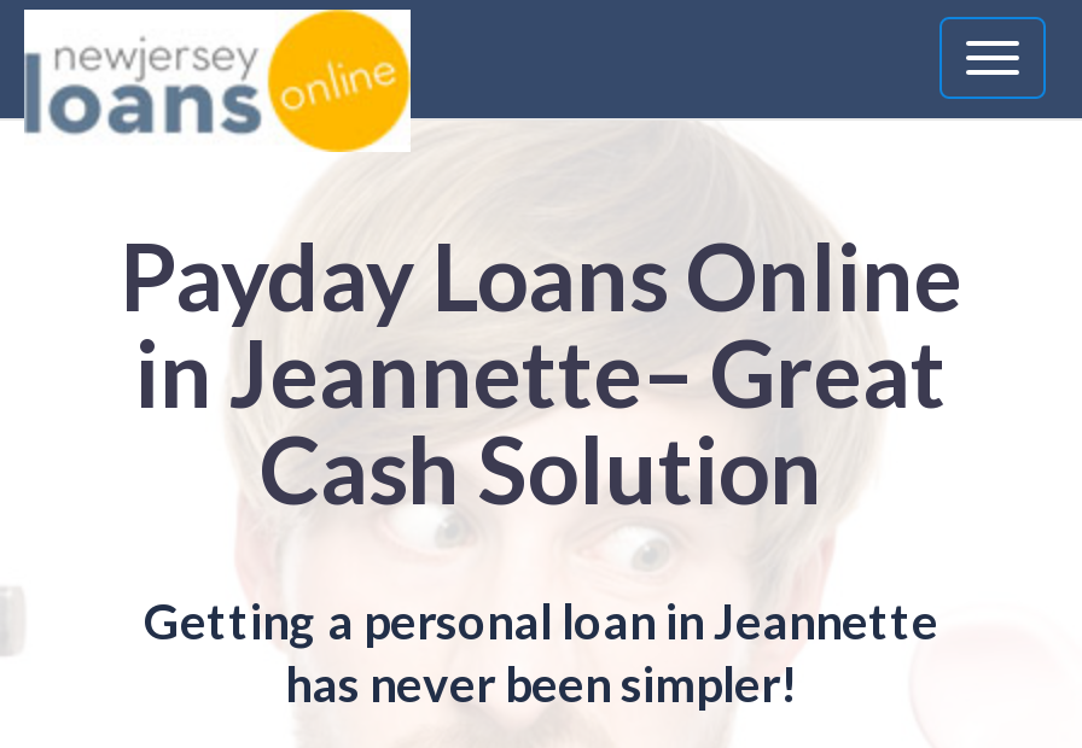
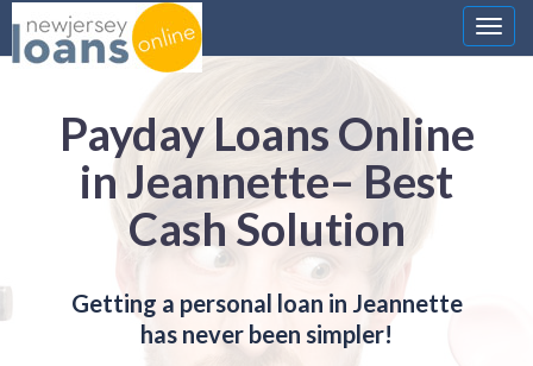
[135,316,947,427] in Jeannette– Great -> [80,153,453,208] in Jeannette– Best

